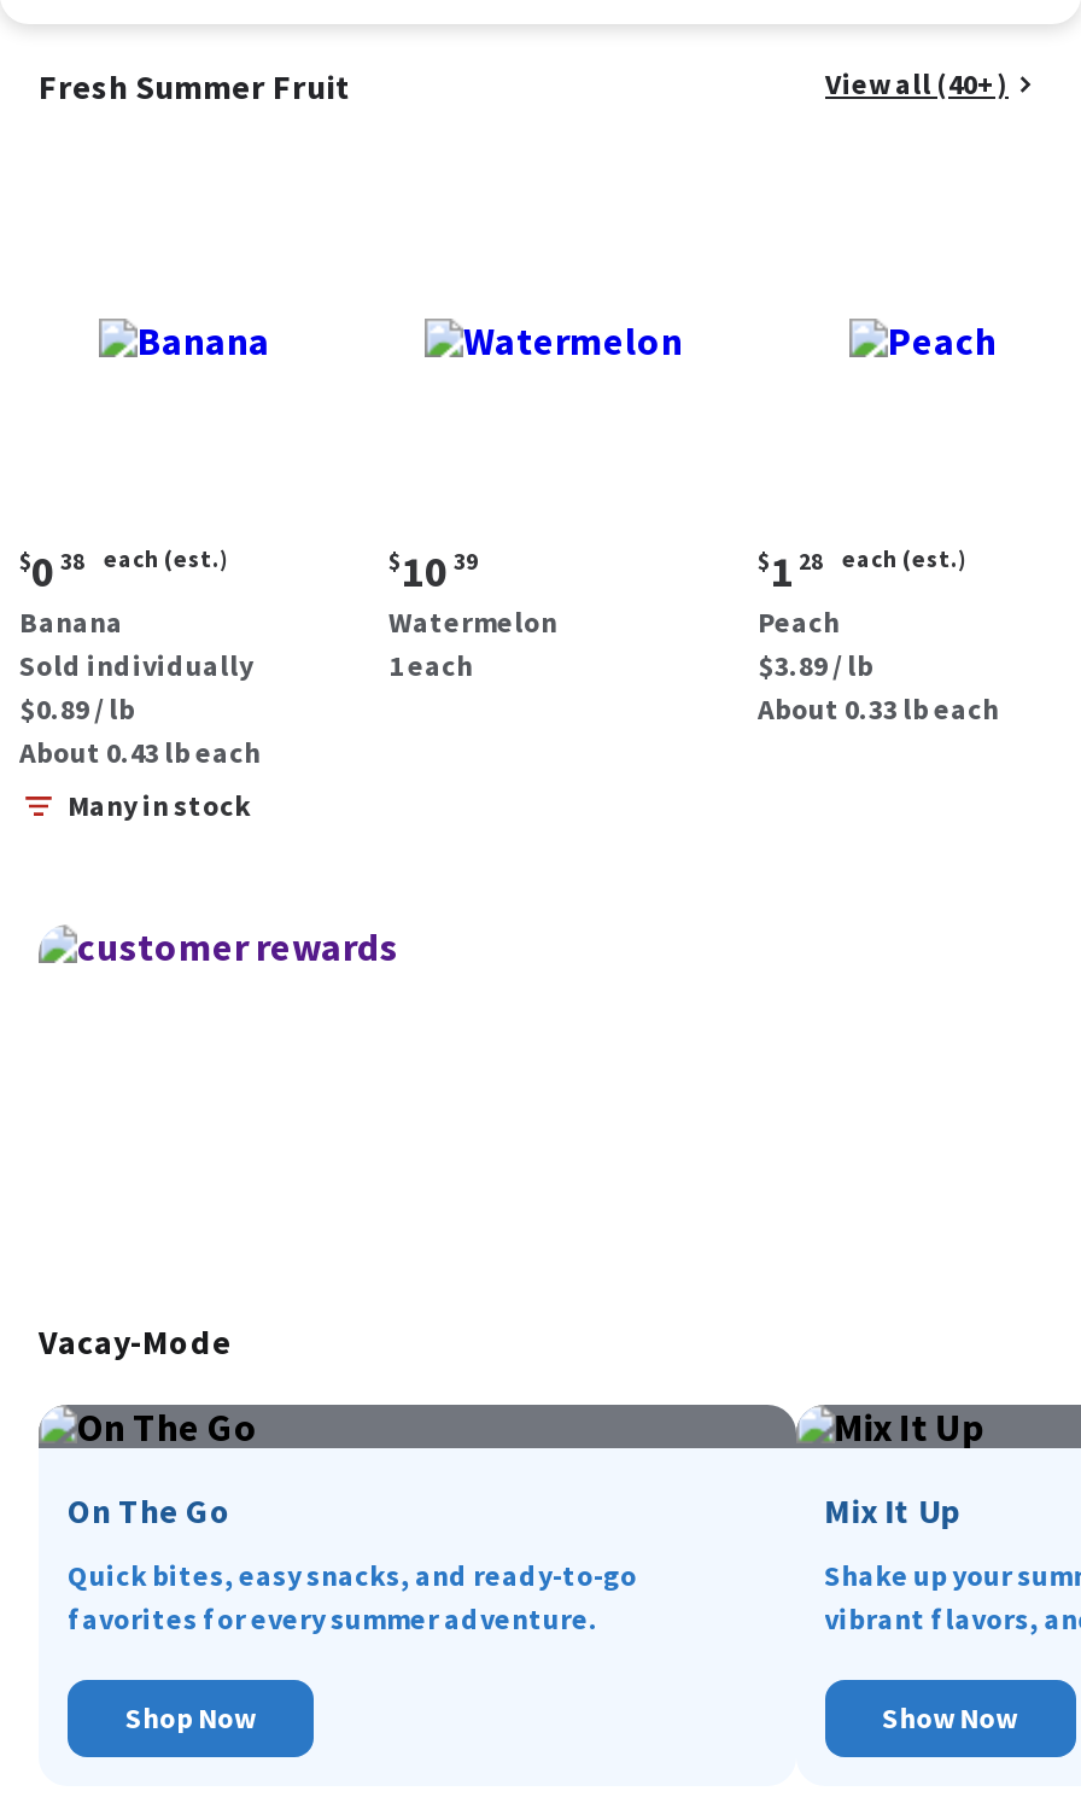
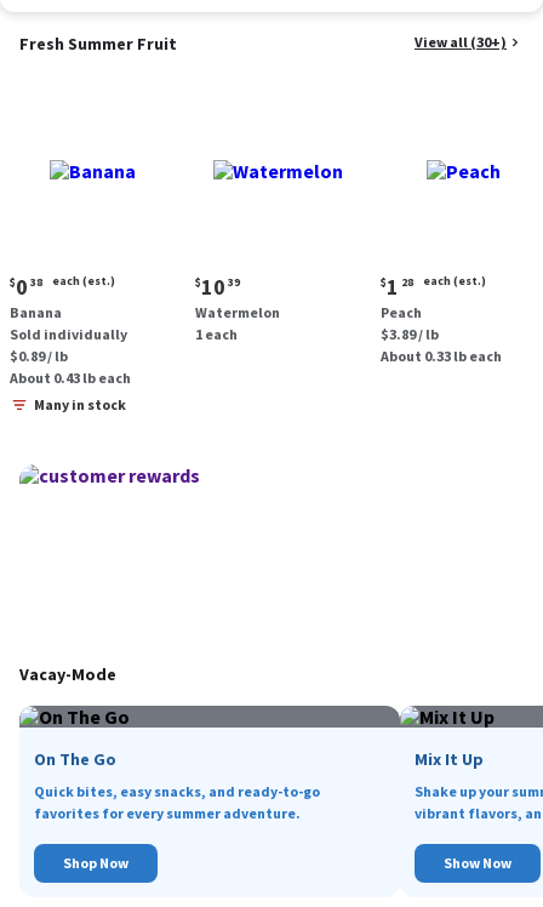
[825,65,1009,102] View all (40+) -> [415,33,507,51] View all (30+)

